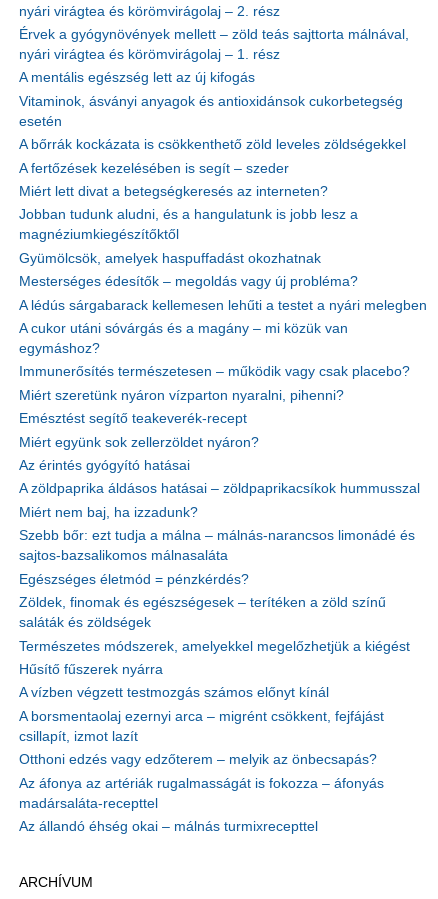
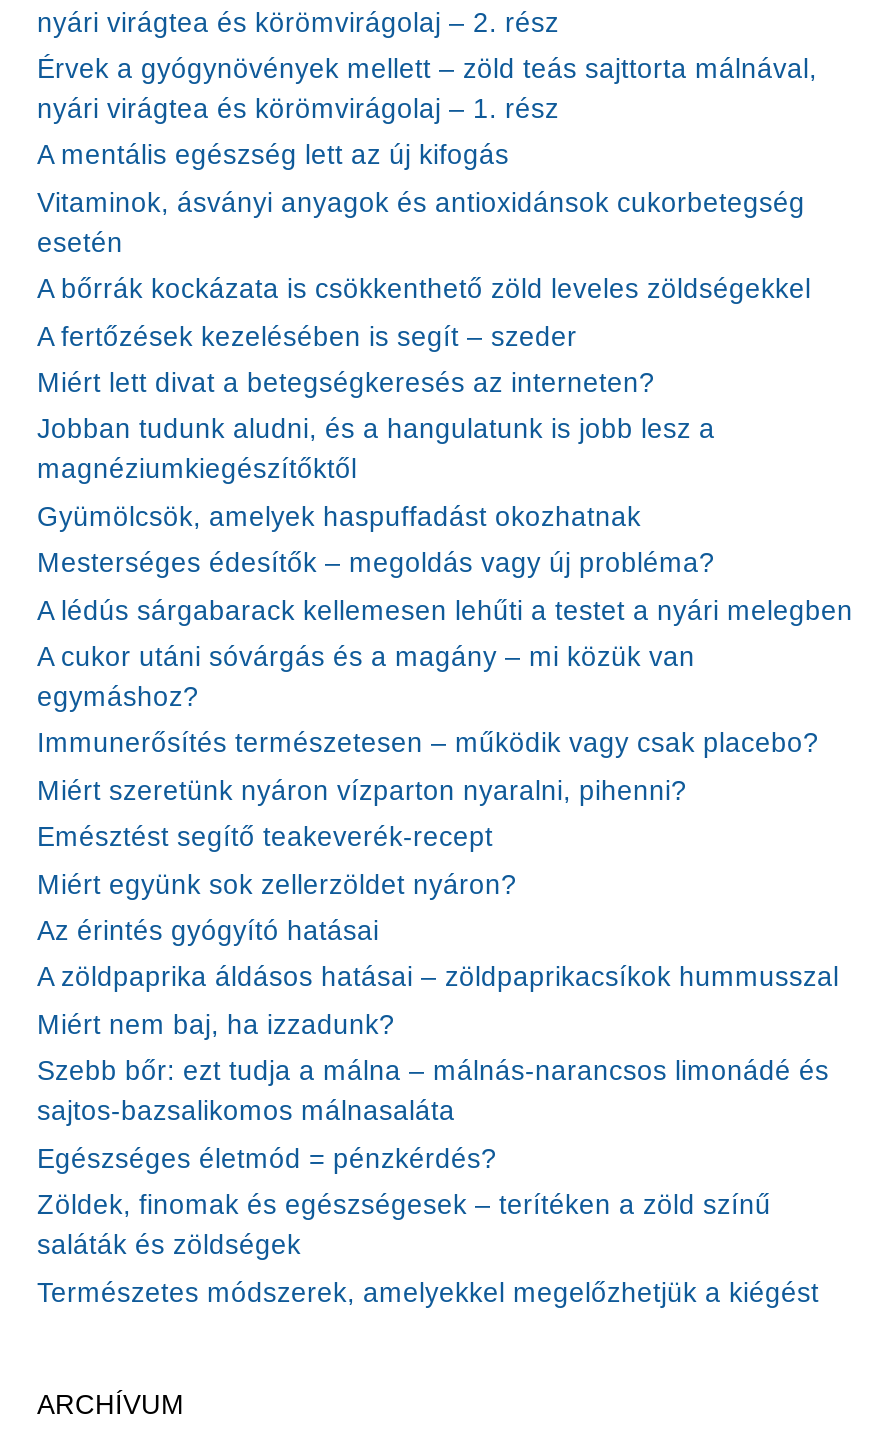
[19,662,384,834] Hűsítő fűszerek nyárra | A vízben végzett testmozgás számos előnyt kínál | A borsmentaolaj ezernyi arca – migrént csökkent, fejfájást | csillapít, izmot lazít | Otthoni edzés vagy edzőterem – melyik az önbecsapás? | Az áfonya az artériák rugalmasságát is fokozza – áfonyás | madársaláta-recepttel | Az állandó éhség okai – málnás turmixrecepttel -> none

